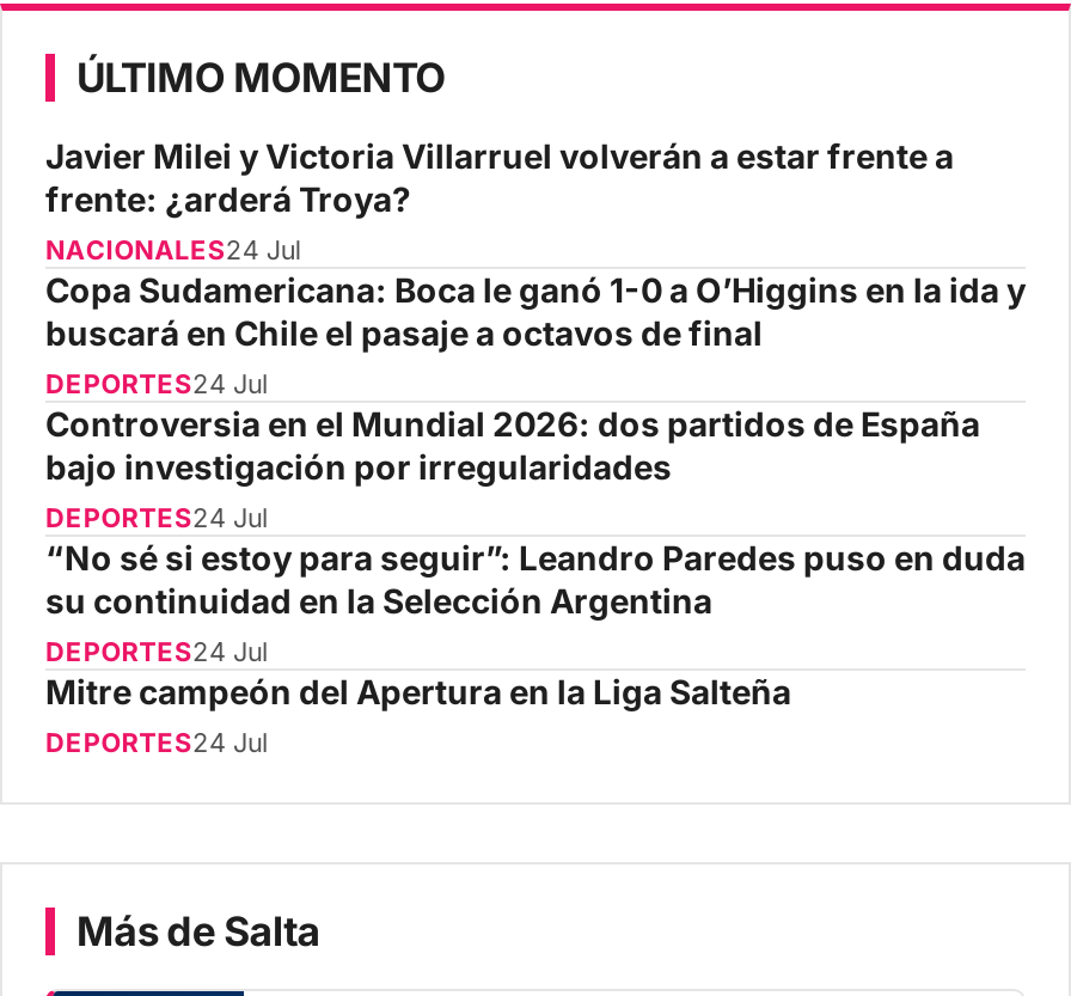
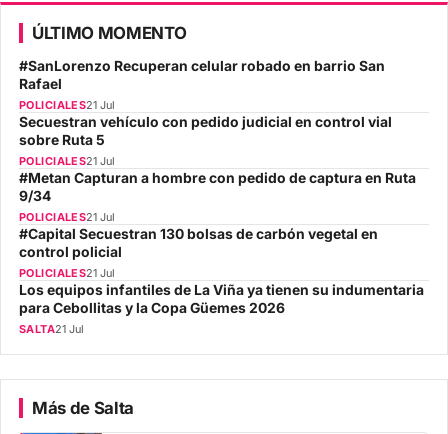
[45,139,1026,761] Javier Milei y Victoria Villarruel volverán a estar frente a | frente: ¿arderá Troya? | NACIONALES24 Jul | Copa Sudamericana: Boca le ganó 1-0 a O’Higgins en la ida y | buscará en Chile el pasaje a octavos de final | DEPORTES24 Jul | Controversia en el Mundial 2026: dos partidos de España | bajo investigación por irregularidades | DEPORTES24 Jul | “No sé si estoy para seguir”: Leandro Paredes puso en duda | su continuidad en la Selección Argentina | DEPORTES24 Jul | Mitre campeón del Apertura en la Liga Salteña | DEPORTES24 Jul -> [19,58,424,336] #SanLorenzo Recuperan celular robado en barrio San | Rafael | POLICIALES21 Jul | Secuestran vehículo con pedido judicial en control vial | sobre Ruta 5 | POLICIALES21 Jul | #Metan Capturan a hombre con pedido de captura en Ruta | 9/34 | POLICIALES21 Jul | #Capital Secuestran 130 bolsas de carbón vegetal en | control policial | POLICIALES21 Jul | Los equipos infantiles de La Viña ya tienen su indumentaria | para Cebollitas y la Copa Güemes 2026 | SALTA21 Jul

